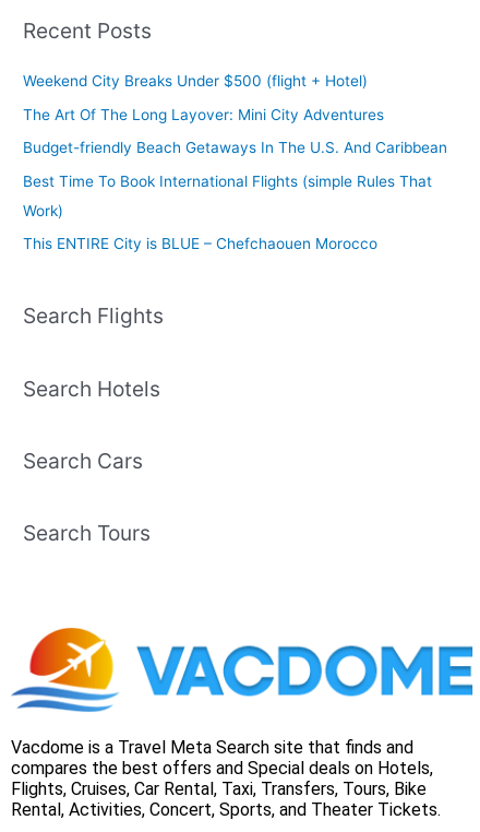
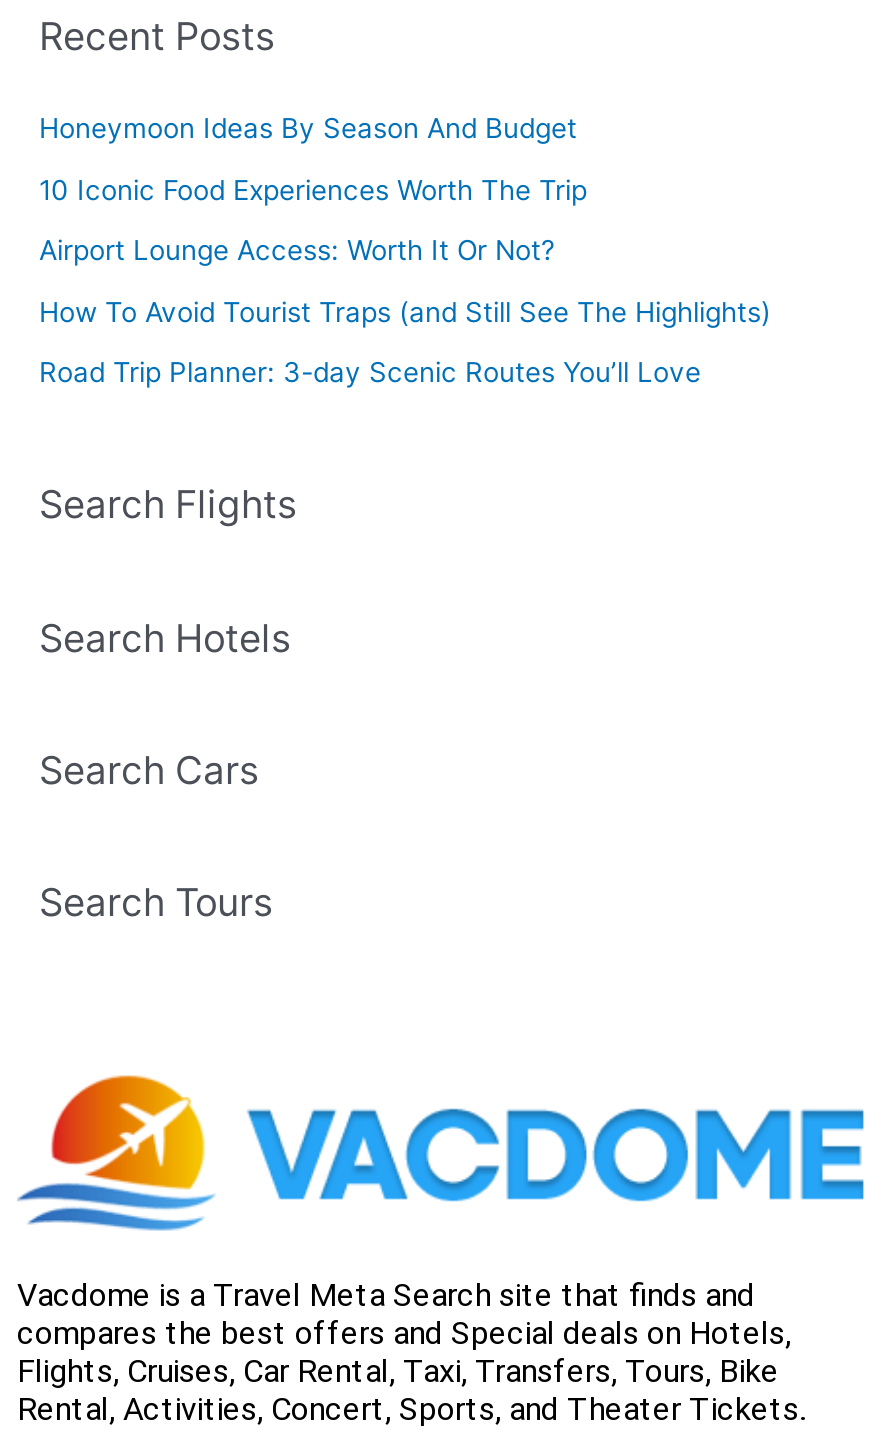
[23,72,447,252] Weekend City Breaks Under $500 (flight + Hotel) | The Art Of The Long Layover: Mini City Adventures | Budget-friendly Beach Getaways In The U.S. And Caribbean | Best Time To Book International Flights (simple Rules That | Work) | This ENTIRE City is BLUE – Chefchaouen Morocco -> [39,113,771,388] Honeymoon Ideas By Season And Budget | 10 Iconic Food Experiences Worth The Trip | Airport Lounge Access: Worth It Or Not? | How To Avoid Tourist Traps (and Still See The Highlights) | Road Trip Planner: 3-day Scenic Routes You’ll Love

